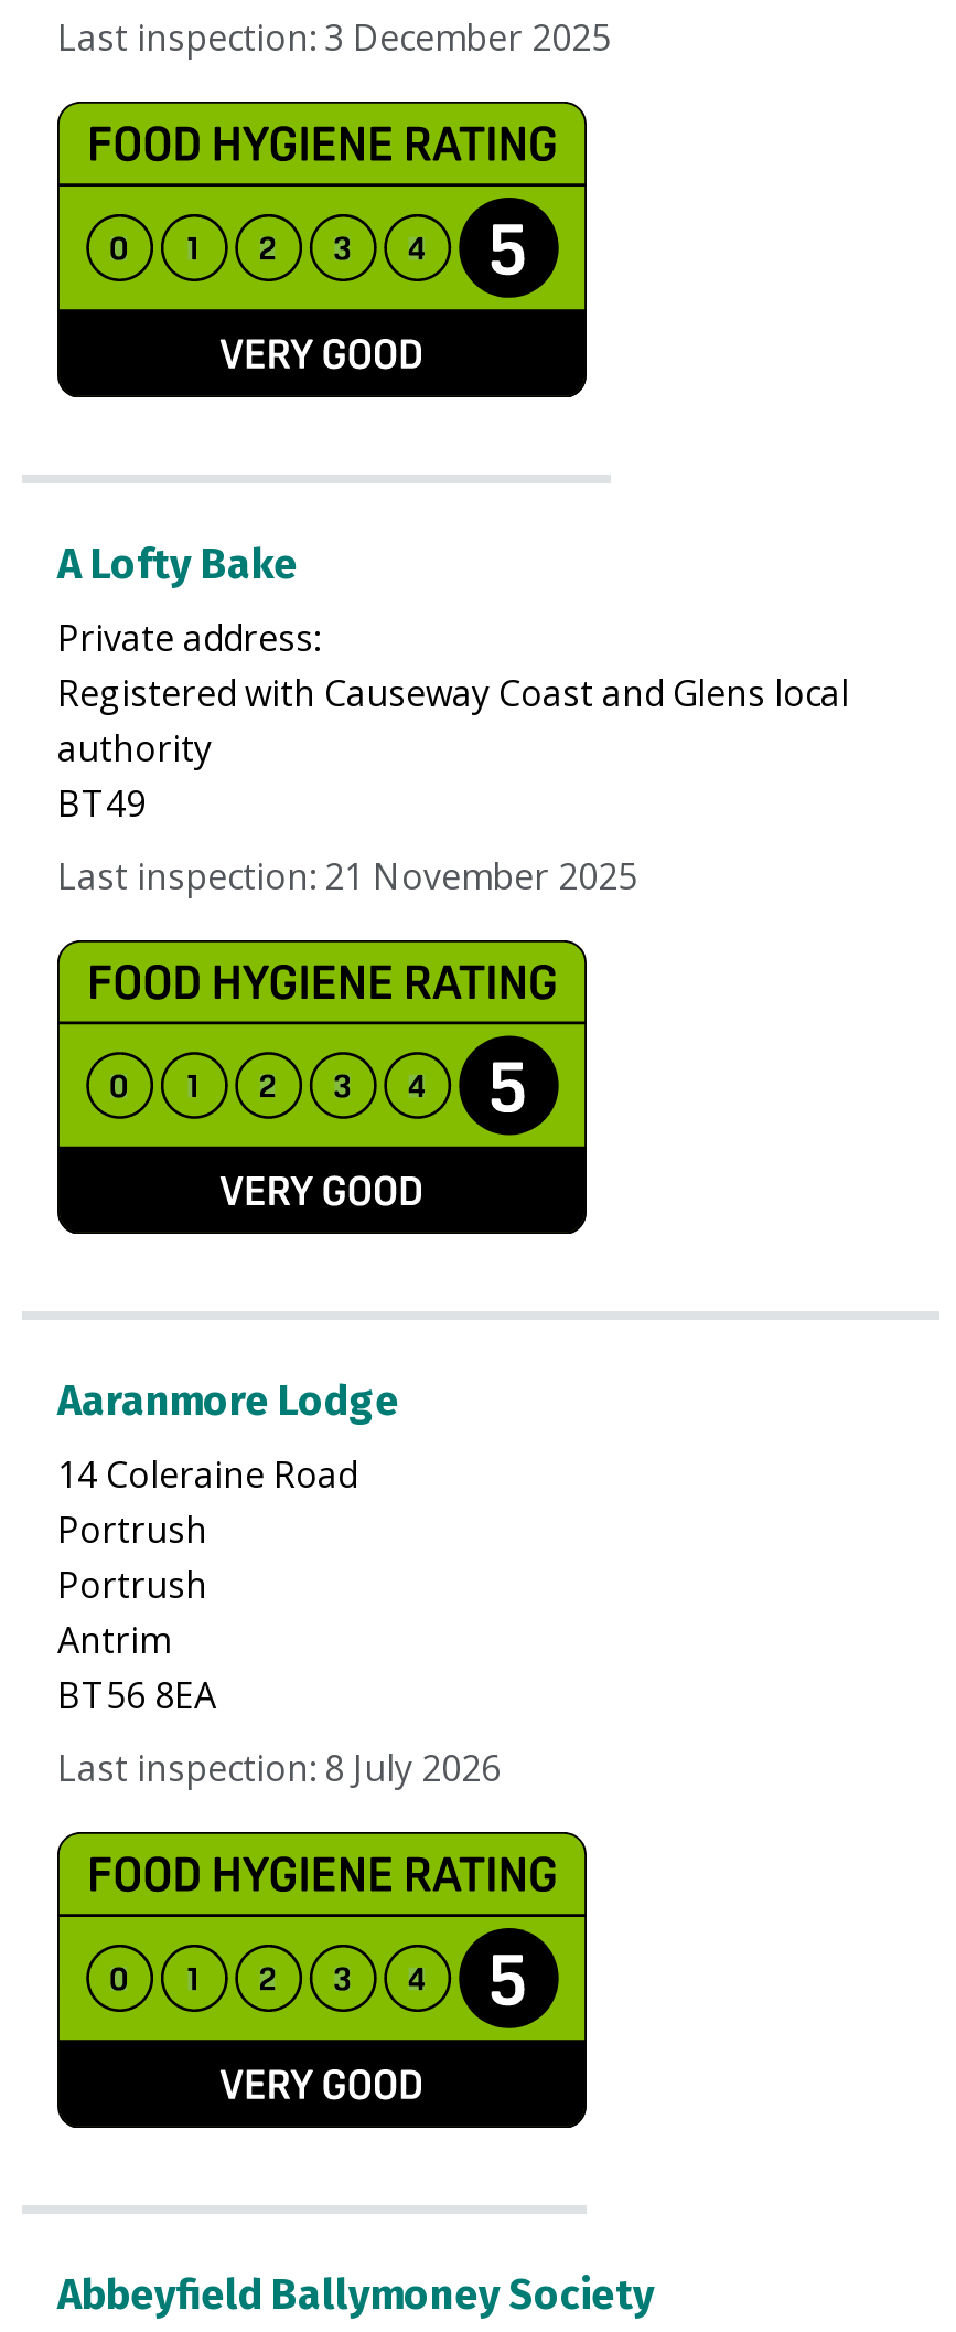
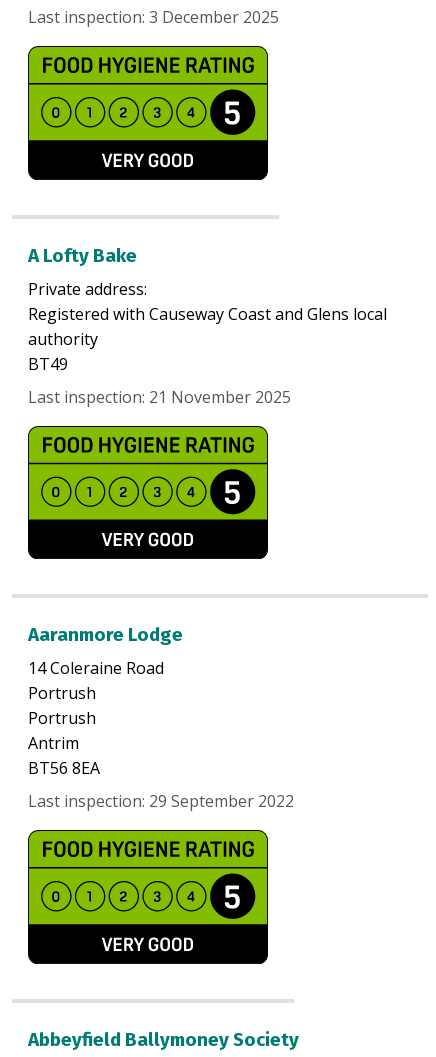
[57,1745,501,1793] Last inspection: 8 July 2026 -> [28,790,294,812] Last inspection: 29 September 2022

